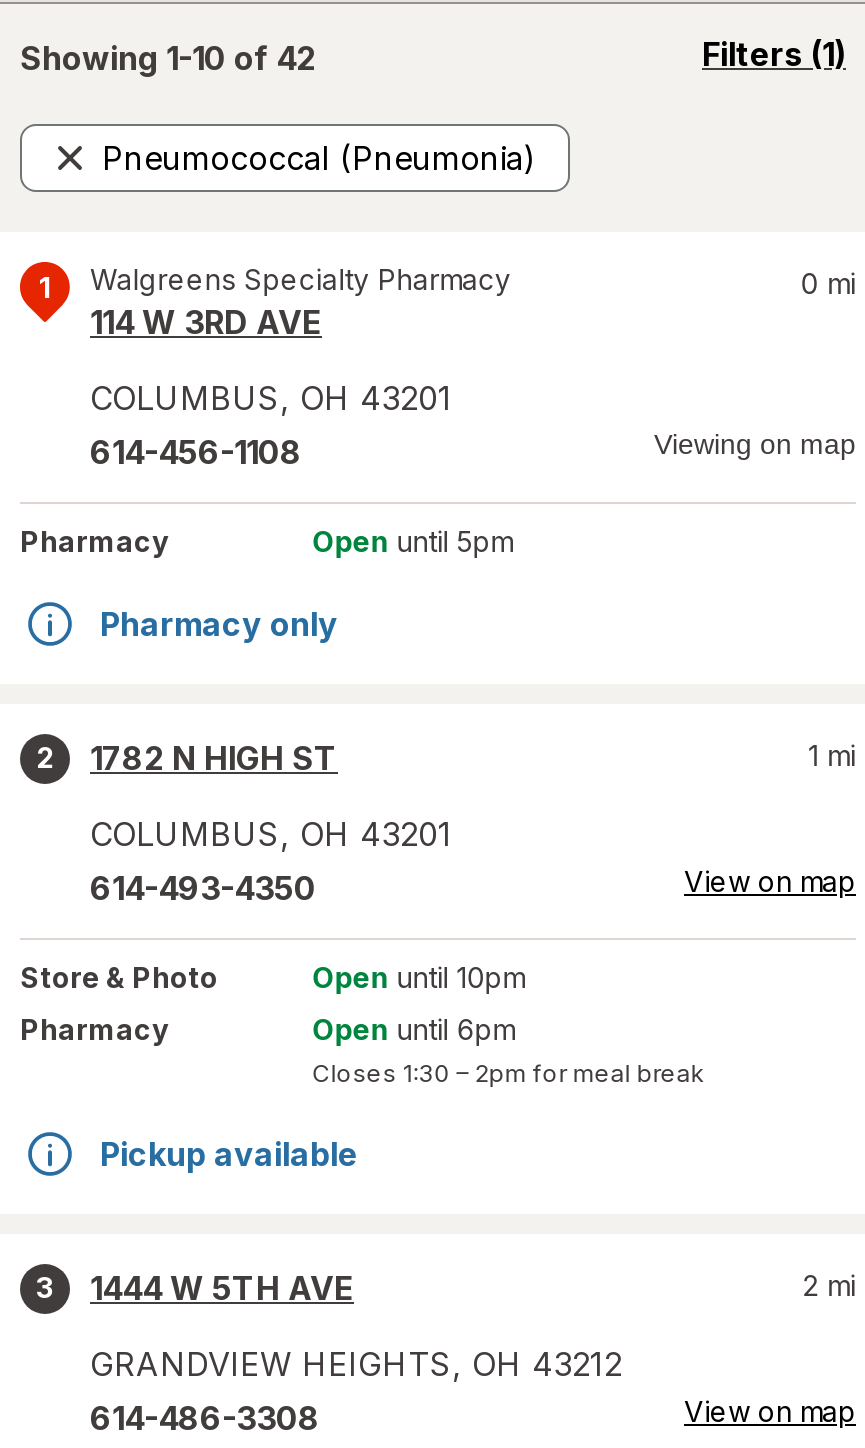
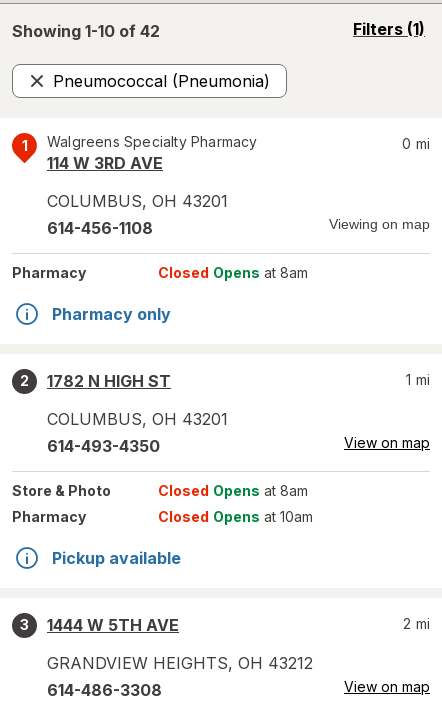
[313,524,513,558] Open until 5pm -> [158,264,308,281] Closed Opens at 8am
[313,960,525,994] Open until 10pm -> [158,482,308,499] Closed Opens at 8am
[313,1012,705,1088] Open until 6pm | Closes 1:30 – 2pm for meal break -> [158,508,313,525] Closed Opens at 10am

